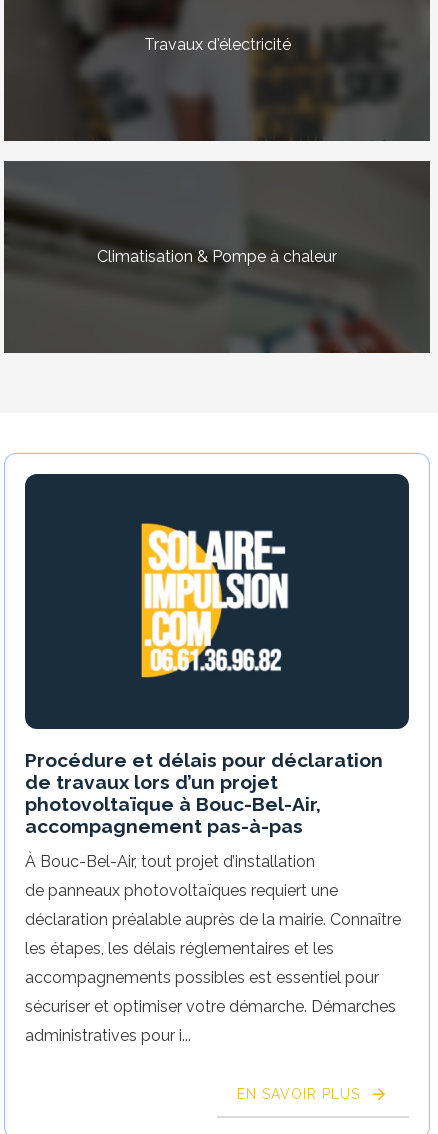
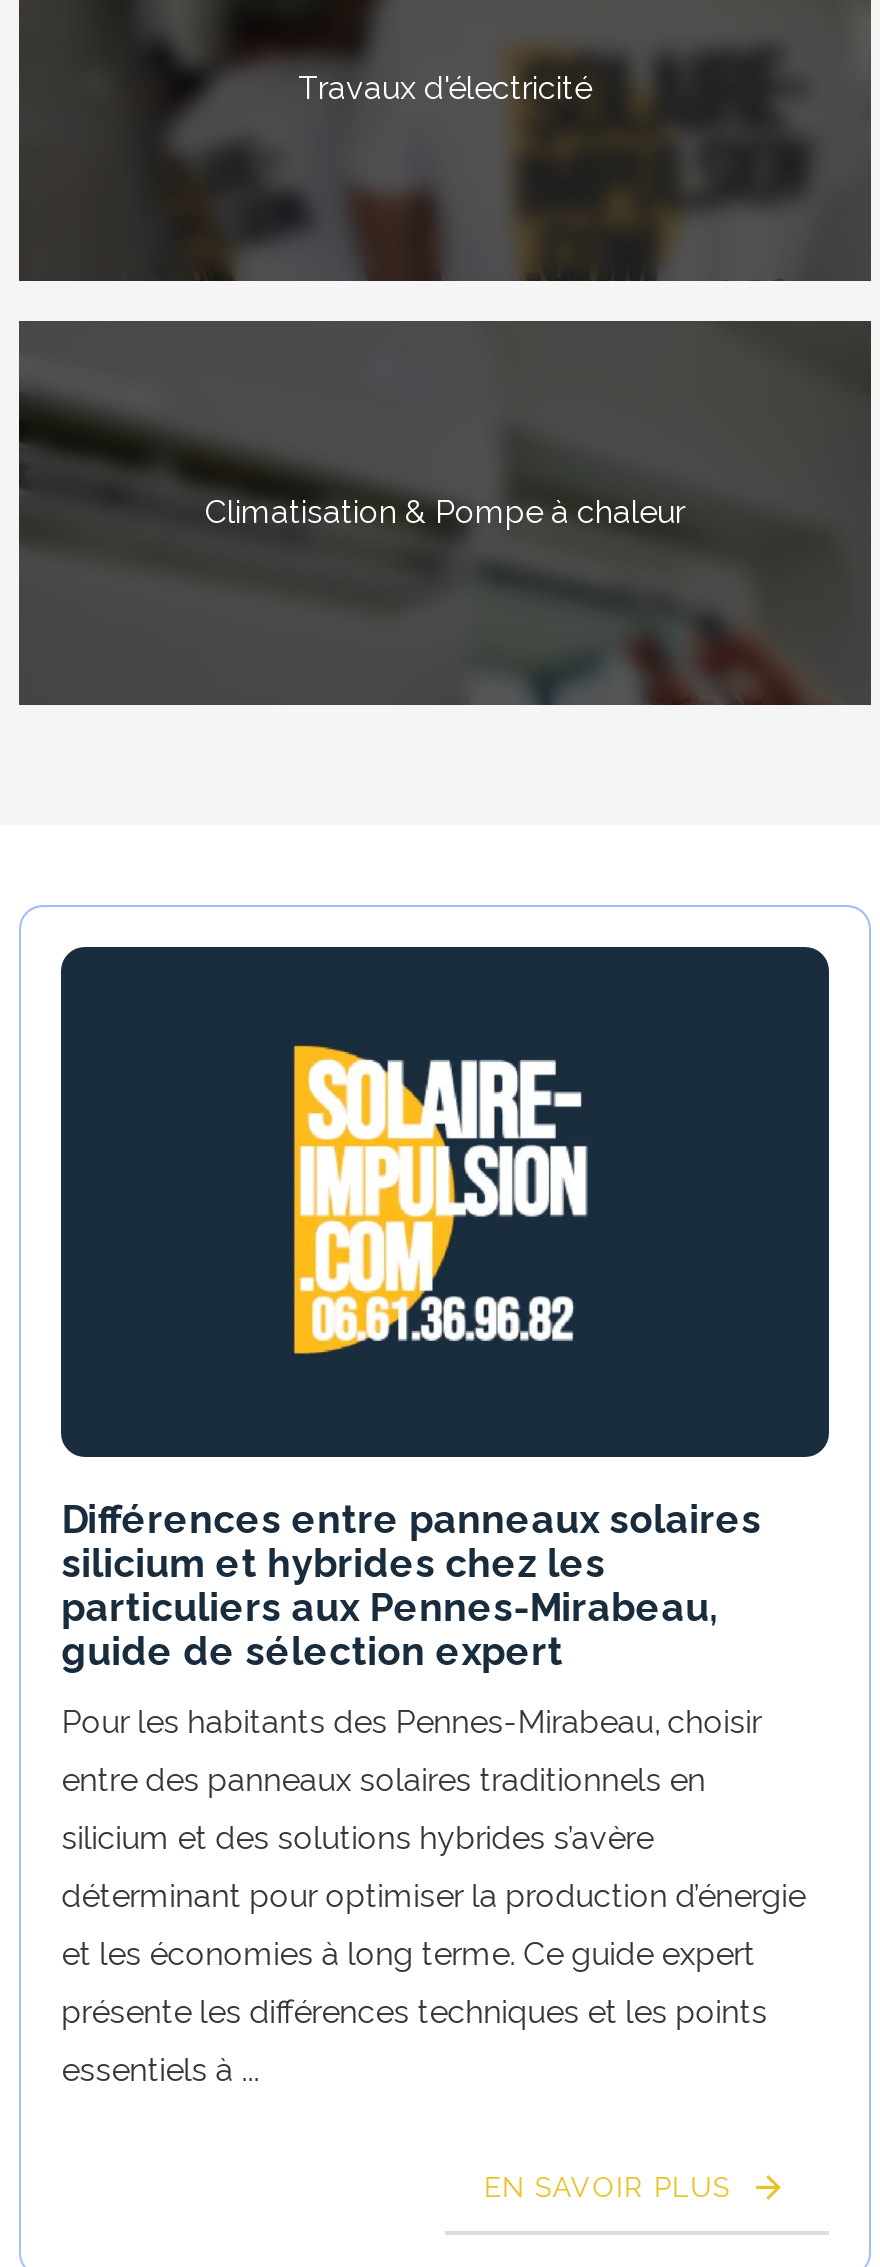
[25,749,383,837] Procédure et délais pour déclaration | de travaux lors d’un projet | photovoltaïque à Bouc-Bel-Air, | accompagnement pas-à-pas -> [61,1498,761,1674] Différences entre panneaux solaires | silicium et hybrides chez les | particuliers aux Pennes-Mirabeau, | guide de sélection expert
[25,852,315,871] À Bouc-Bel-Air, tout projet d’installation -> [61,1704,761,1742] Pour les habitants des Pennes-Mirabeau, choisir
[25,881,338,900] de panneaux photovoltaïques requiert une -> [61,1762,705,1800] entre des panneaux solaires traditionnels en
[25,910,401,929] déclaration préalable auprès de la mairie. Connaître -> [61,1820,653,1858] silicium et des solutions hybrides s’avère
[25,939,334,958] les étapes, les délais réglementaires et les -> [61,1878,805,1916] déterminant pour optimiser la production d’énergie
[25,968,379,987] accompagnements possibles est essentiel pour -> [61,1936,755,1974] et les économies à long terme. Ce guide expert
[25,997,396,1016] sécuriser et optimiser votre démarche. Démarches -> [61,1994,767,2032] présente les différences techniques et les points
[25,1026,191,1045] administratives pour i... -> [61,2052,259,2090] essentiels à ...

